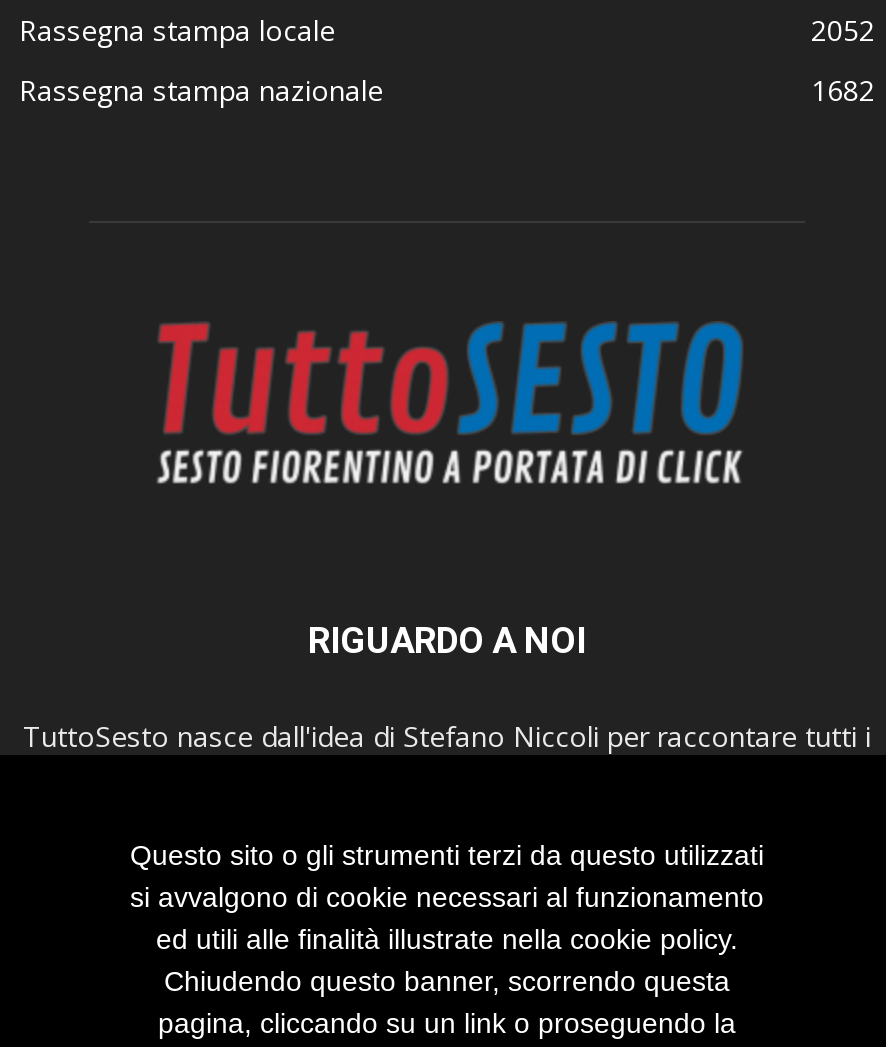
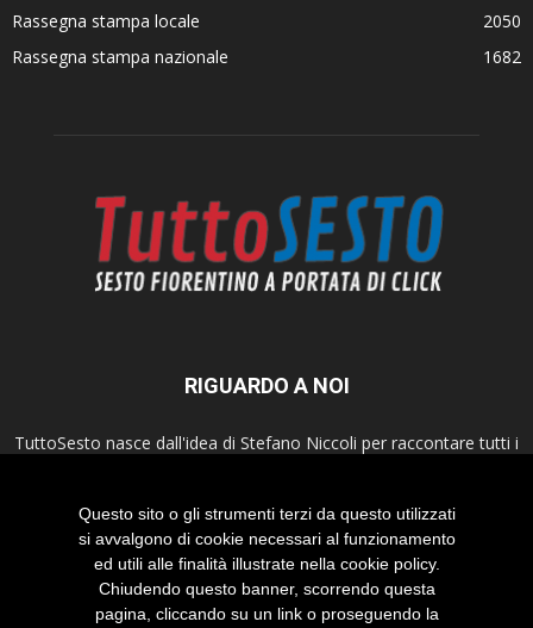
[811,10,875,48] 2052 -> [483,9,521,32] 2050

